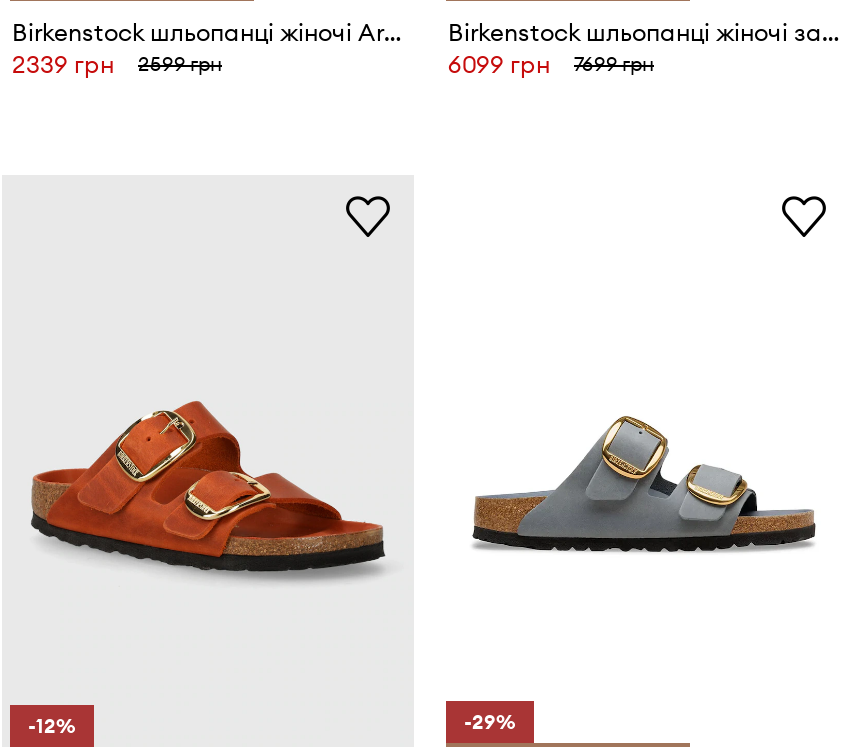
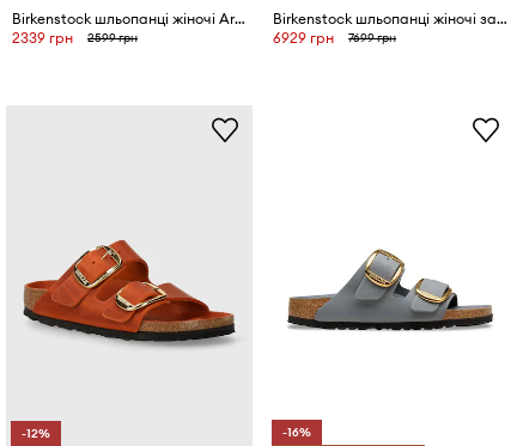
[448,49,654,79] 6099 грн 7699 грн -> [273,29,396,47] 6929 грн 7699 грн
[464,709,516,735] -29% -> [282,424,311,440] -16%

